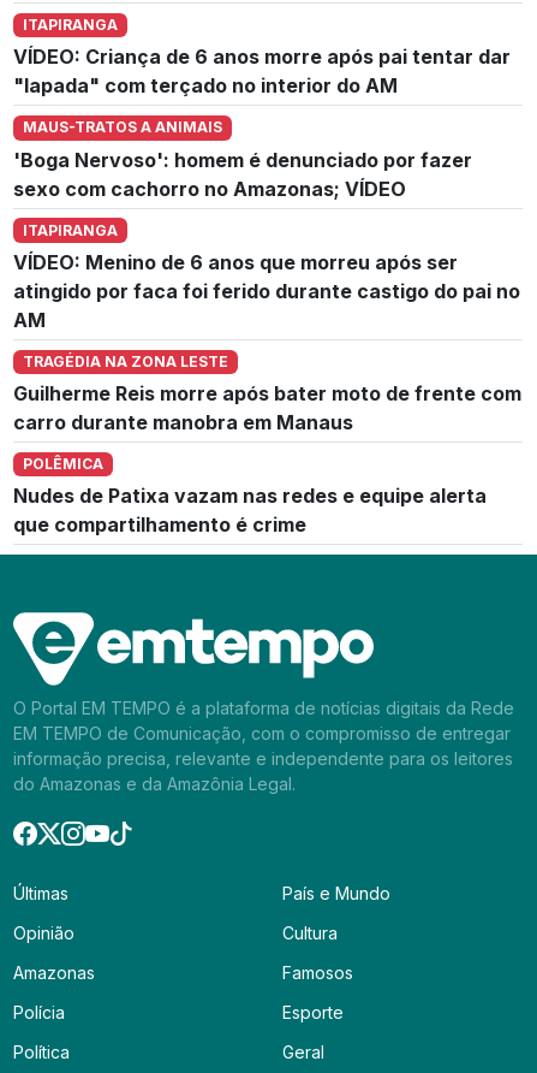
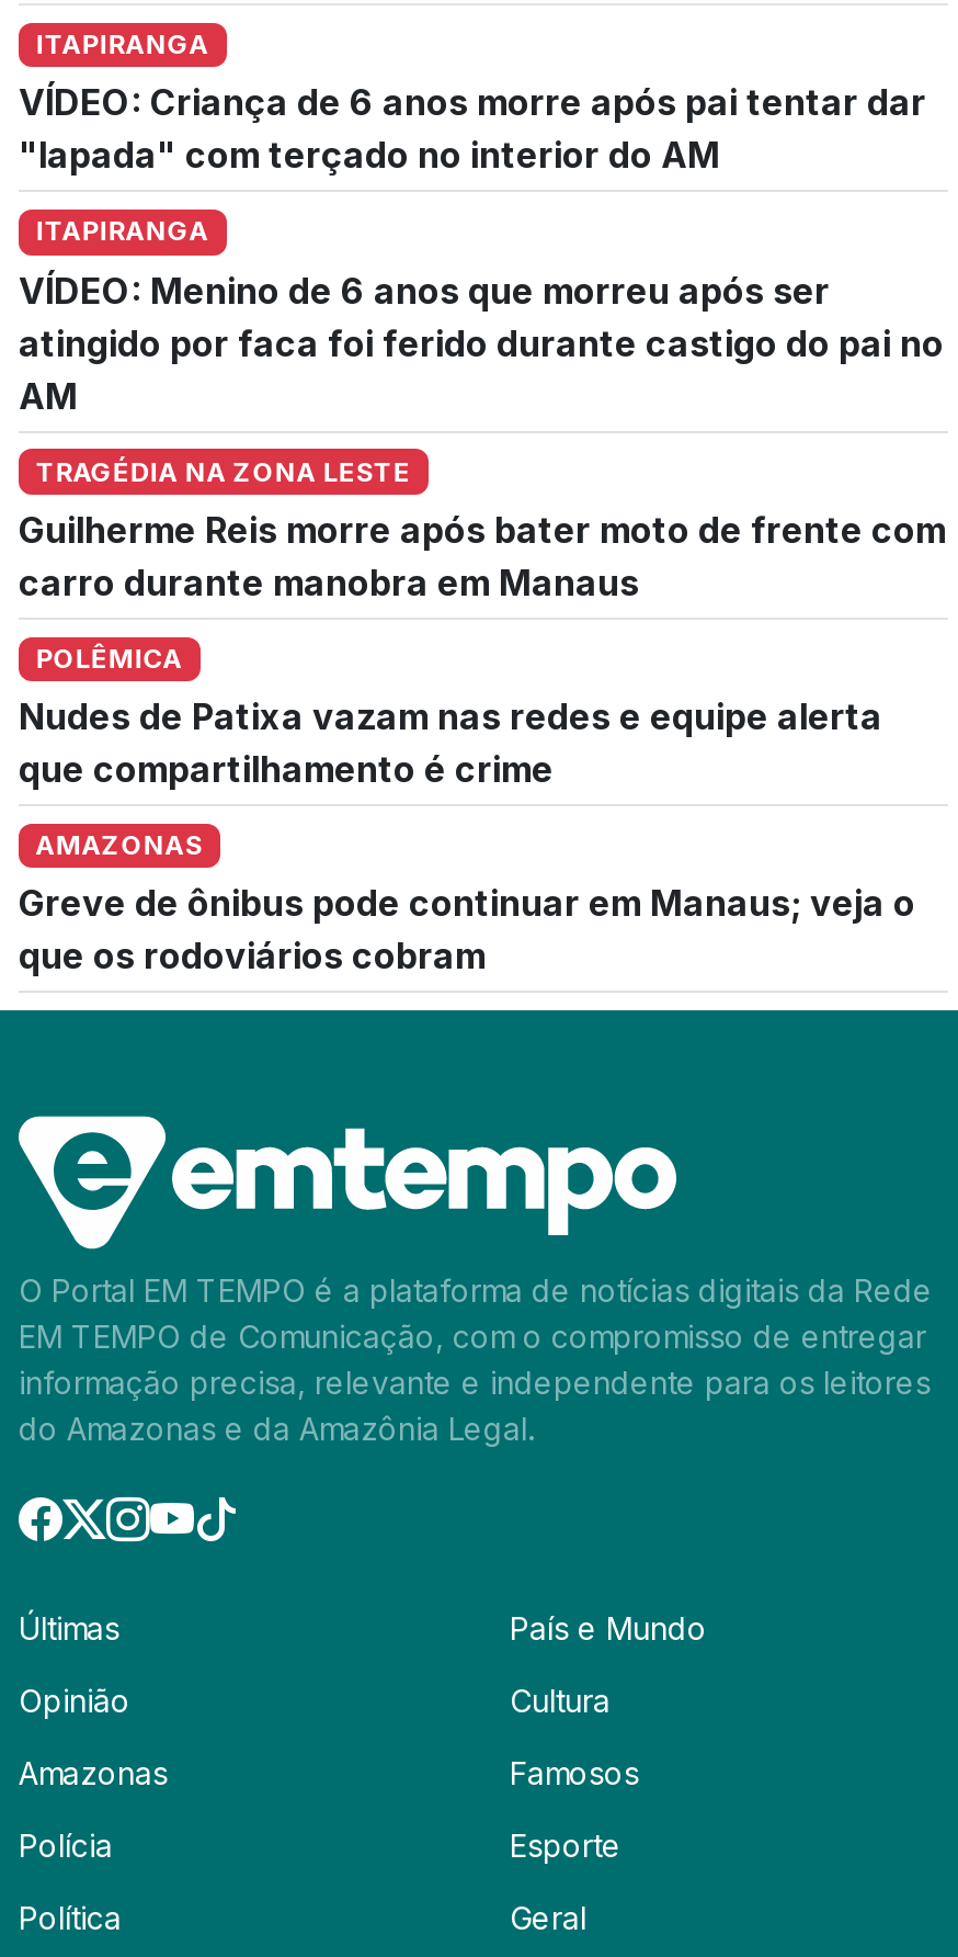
[13,118,472,200] MAUS-TRATOS A ANIMAIS | 'Boga Nervoso': homem é denunciado por fazer | sexo com cachorro no Amazonas; VÍDEO -> none
moved [13,221,521,537] -> [19,215,946,791]: ITAPIRANGA | VÍDEO: Menino de 6 anos que morreu após ser | atingido por faca foi ferido durante castigo do pai no | ... | Nudes de Patixa vazam nas redes e equipe alerta | que compartilhamento é crime
none -> [19,828,915,978] AMAZONAS | Greve de ônibus pode continuar em Manaus; veja o | que os rodoviários cobram

